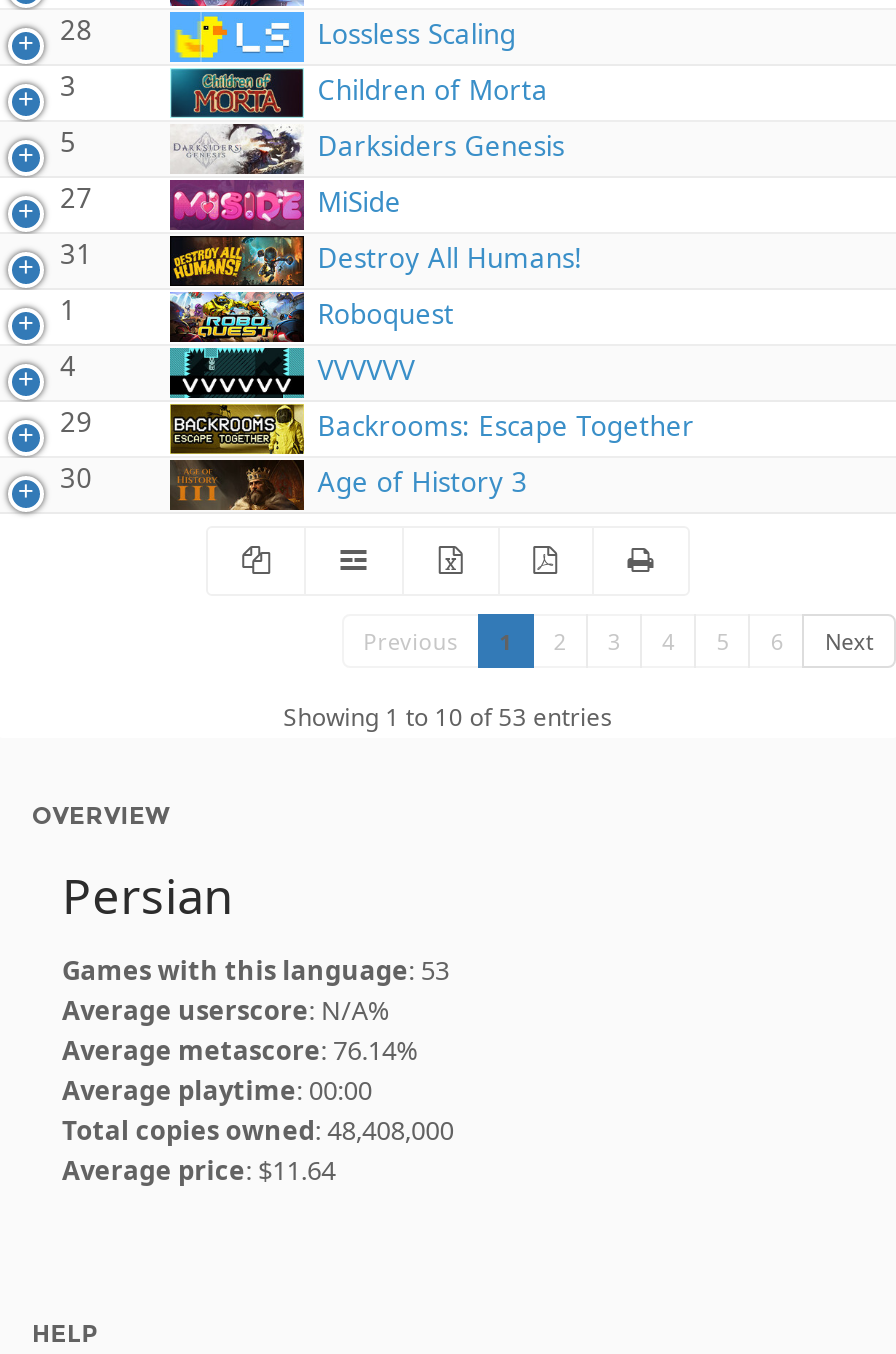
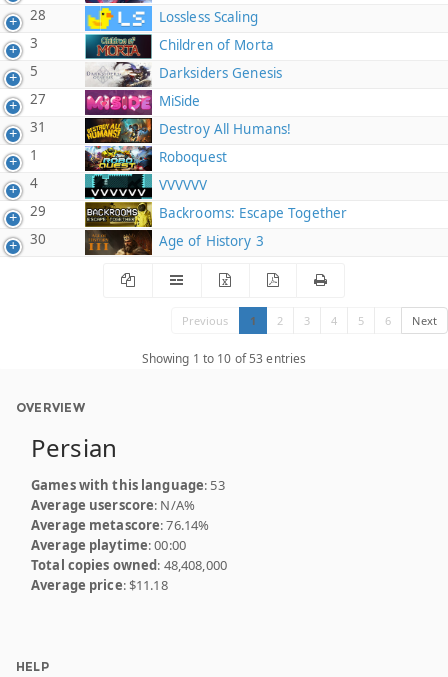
[62,1151,336,1187] Average price: $11.64 -> [31,575,168,593] Average price: $11.18

